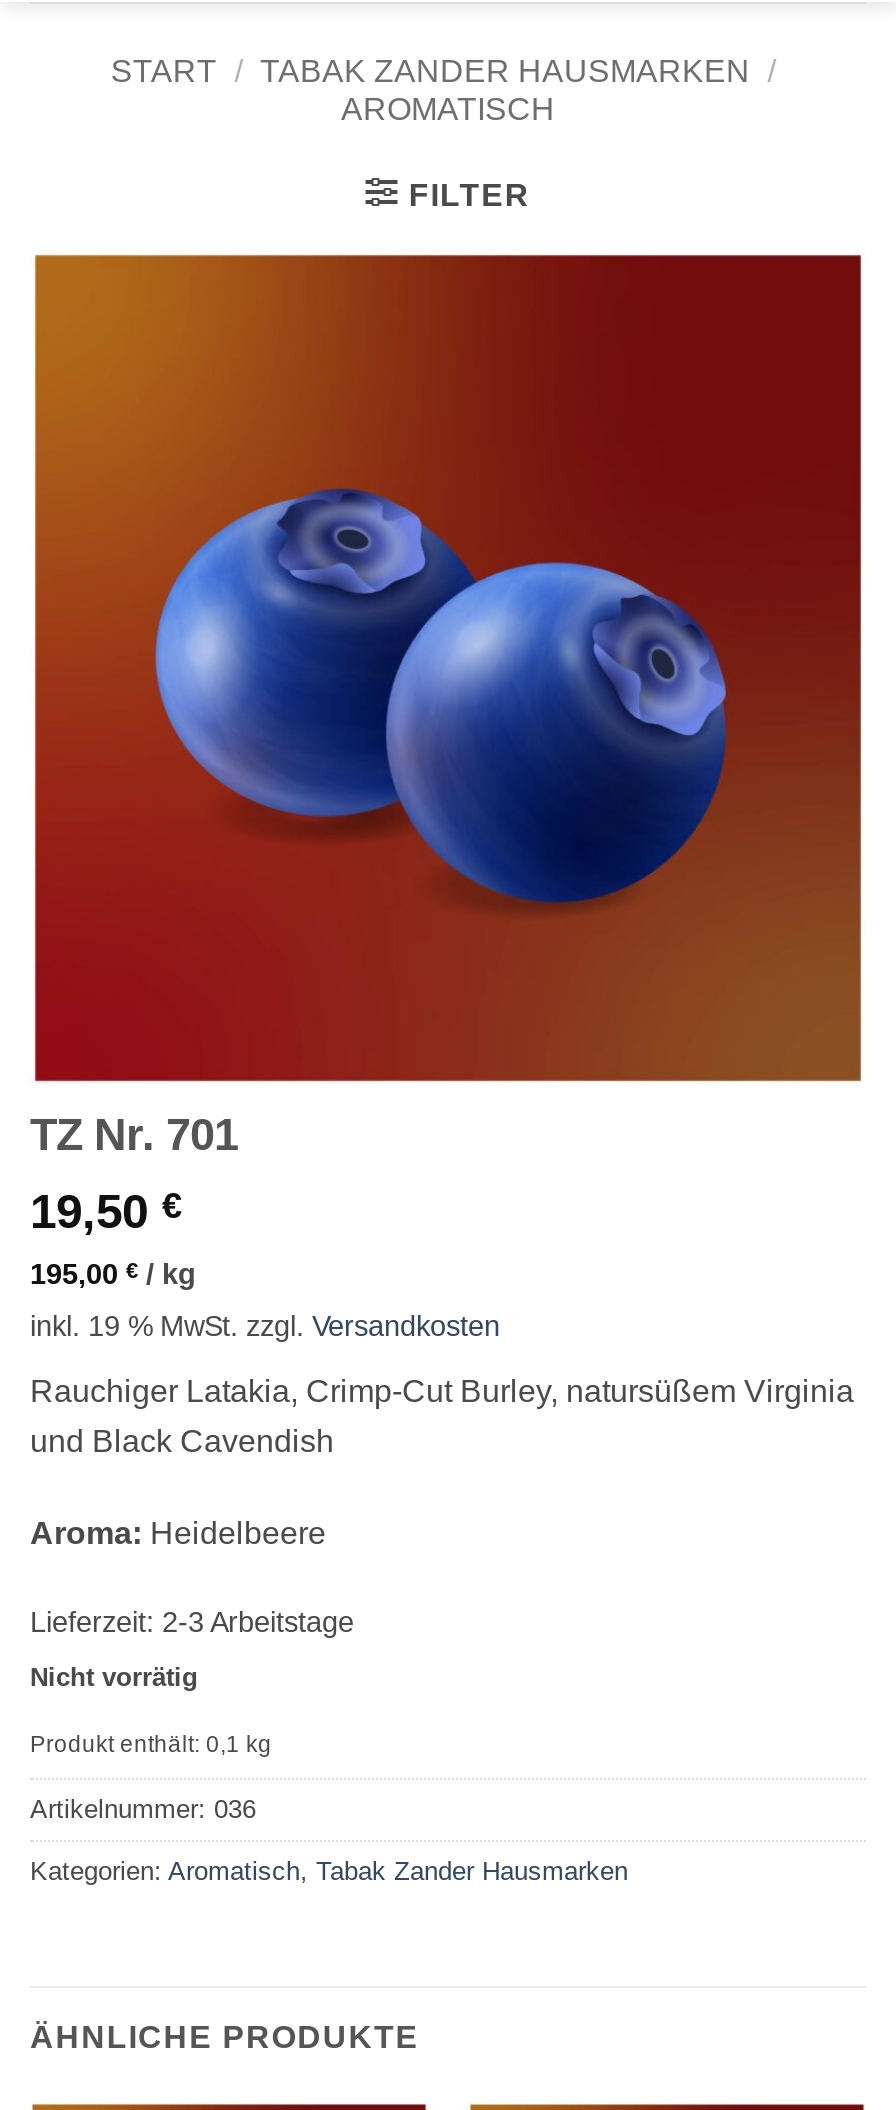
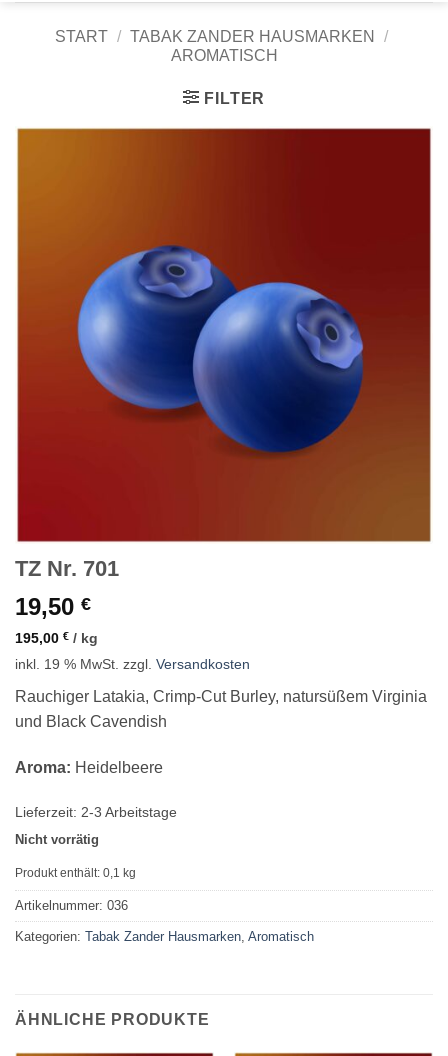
[30,1855,628,1885] Kategorien: Aromatisch, Tabak Zander Hausmarken -> [15,929,314,944] Kategorien: Tabak Zander Hausmarken, Aromatisch

